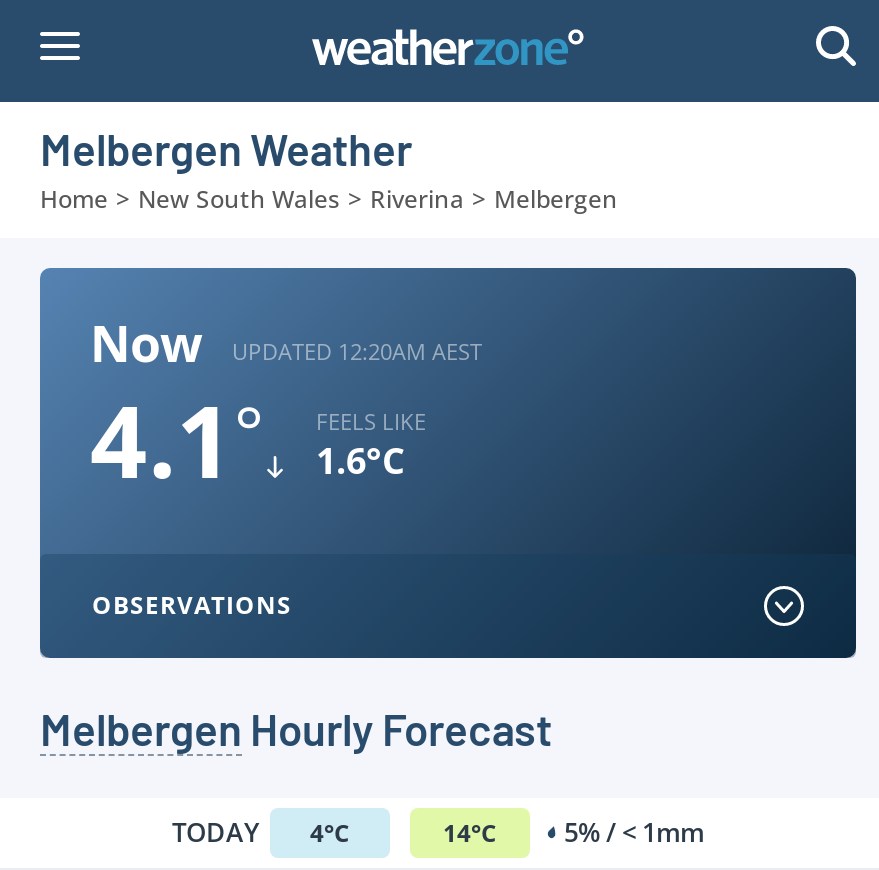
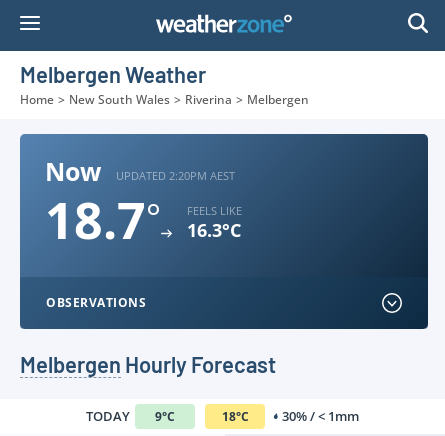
[232,335,482,365] UPDATED 12:20AM AEST -> [116,167,235,182] UPDATED 2:20PM AEST
[90,372,264,508] 4.1° -> [45,186,161,254] 18.7°
[316,436,404,484] 1.6°C -> [187,218,241,242] 16.3°C
[310,814,704,850] 4°C | 14°C | 5% / < 1mm -> [155,407,359,425] 9°C | 18°C | 30% / < 1mm

